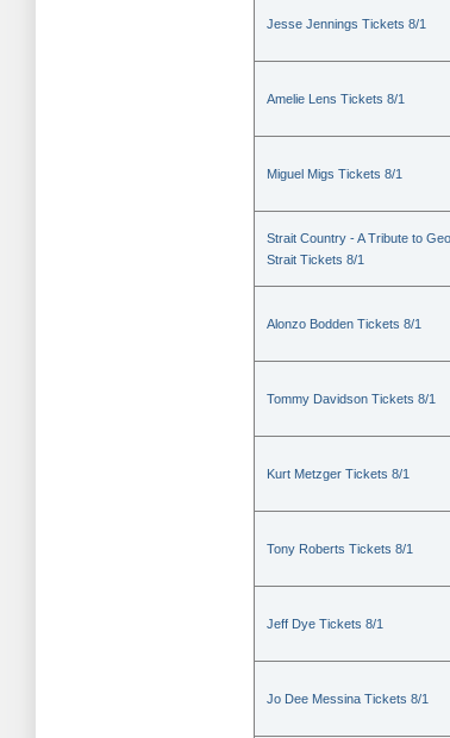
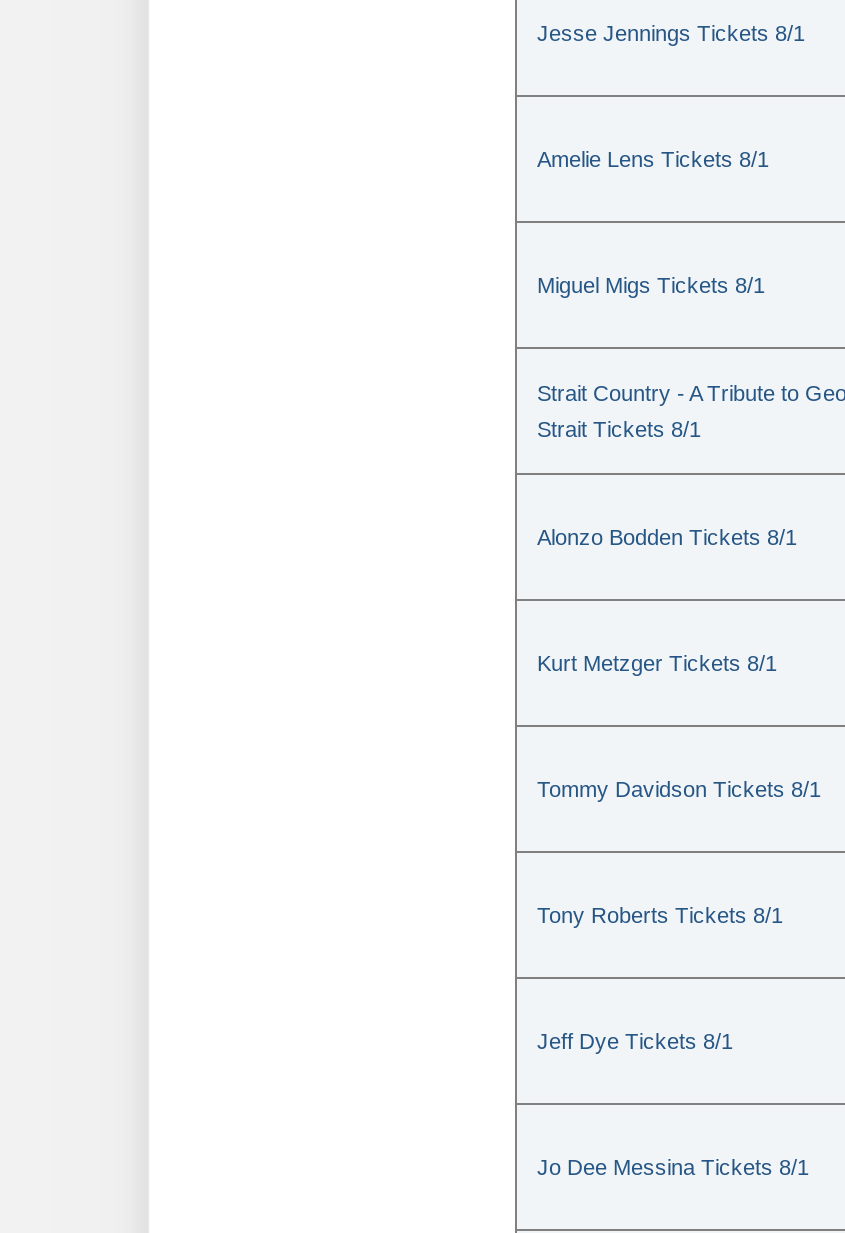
moved [267,392,436,406] -> [537,777,821,801]: Tommy Davidson Tickets 8/1
moved [267,467,410,481] -> [537,651,777,675]: Kurt Metzger Tickets 8/1

